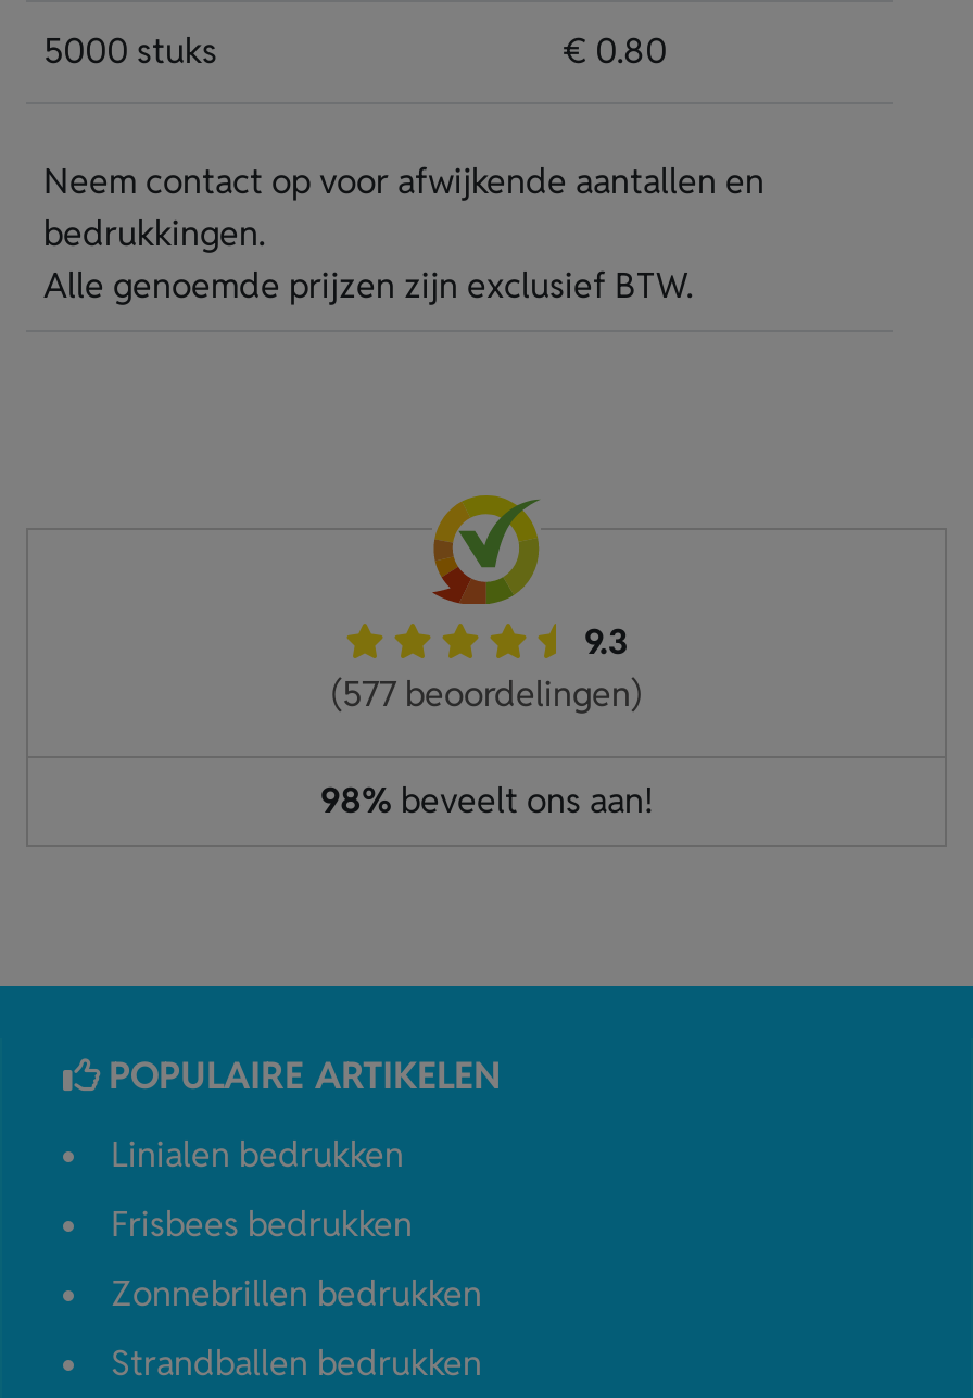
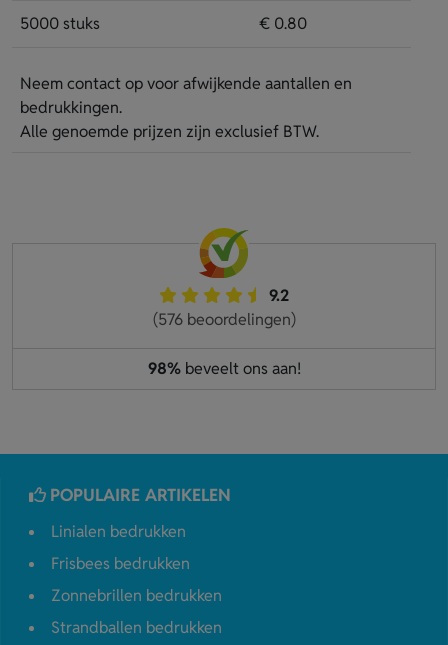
[584,619,628,665] 9.3 -> [269,285,289,306] 9.2
[331,671,642,717] (577 beoordelingen) -> [152,309,295,330] (576 beoordelingen)

